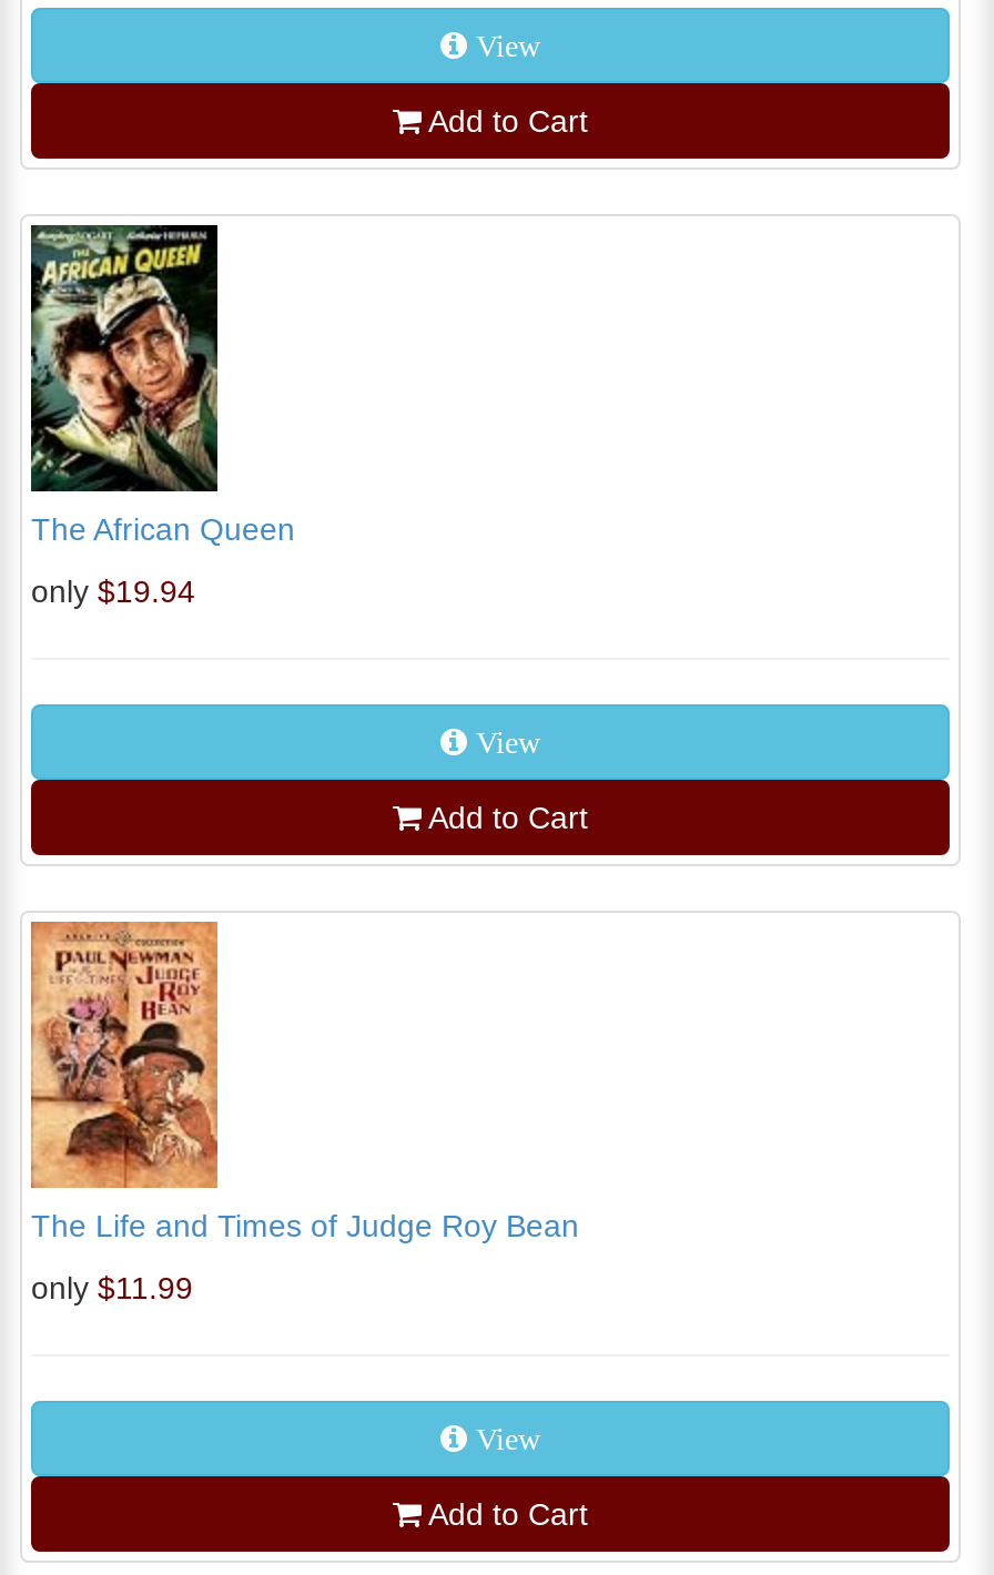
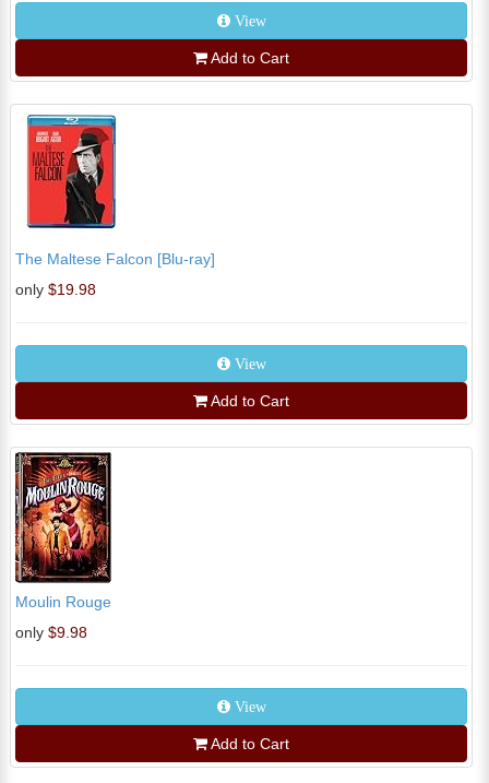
[29,223,295,547] [image] | The African Queen -> [15,109,215,268] [image] | The Maltese Falcon [Blu-ray]
[31,573,195,609] only $19.94 -> [15,281,96,298] only $19.98
[29,919,579,1243] [image] | The Life and Times of Judge Roy Bean -> [14,451,112,610] [image] | Moulin Rouge
[31,1270,193,1305] only $11.99 -> [15,624,87,641] only $9.98

